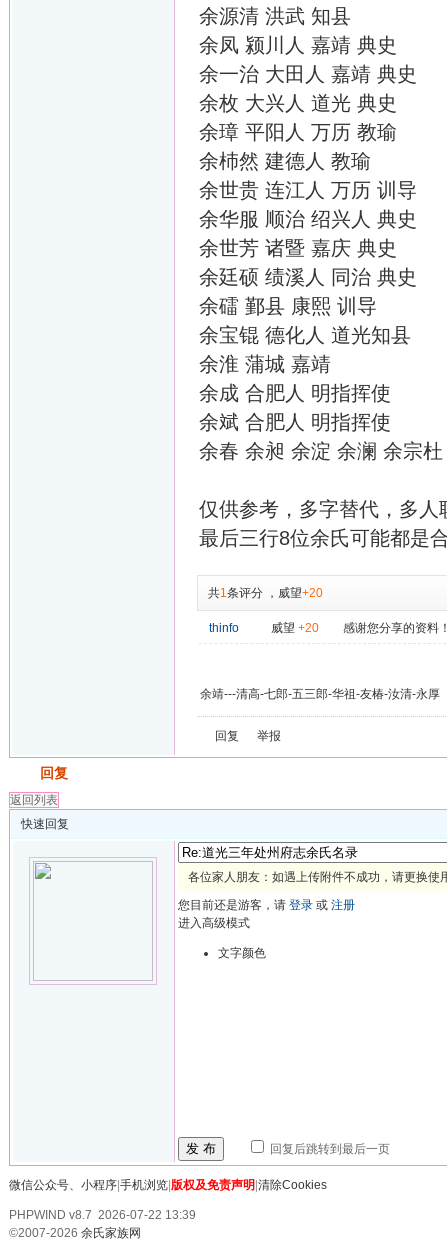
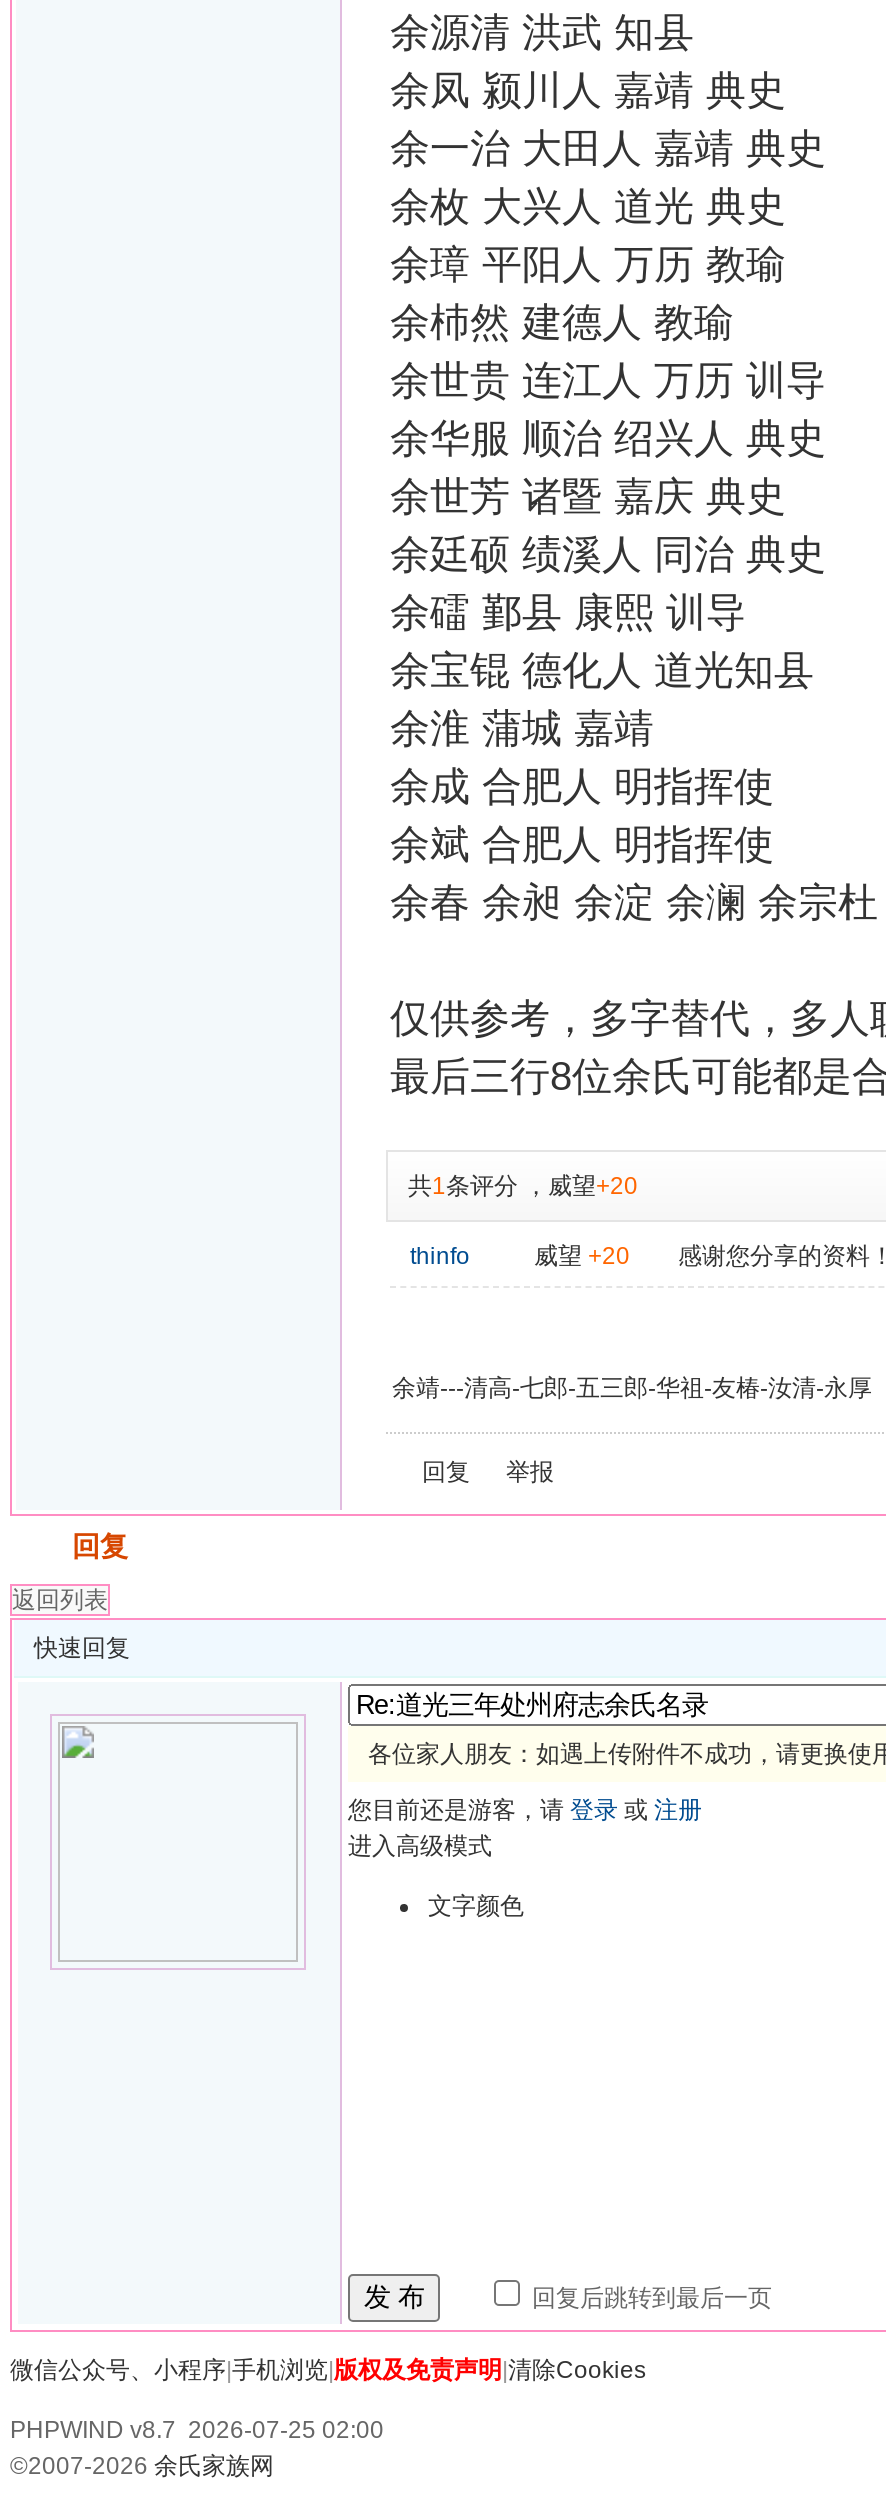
[9,1208,196,1222] PHPWIND v8.7 2026-07-22 13:39 -> [10,2416,384,2444] PHPWIND v8.7 2026-07-25 02:00

